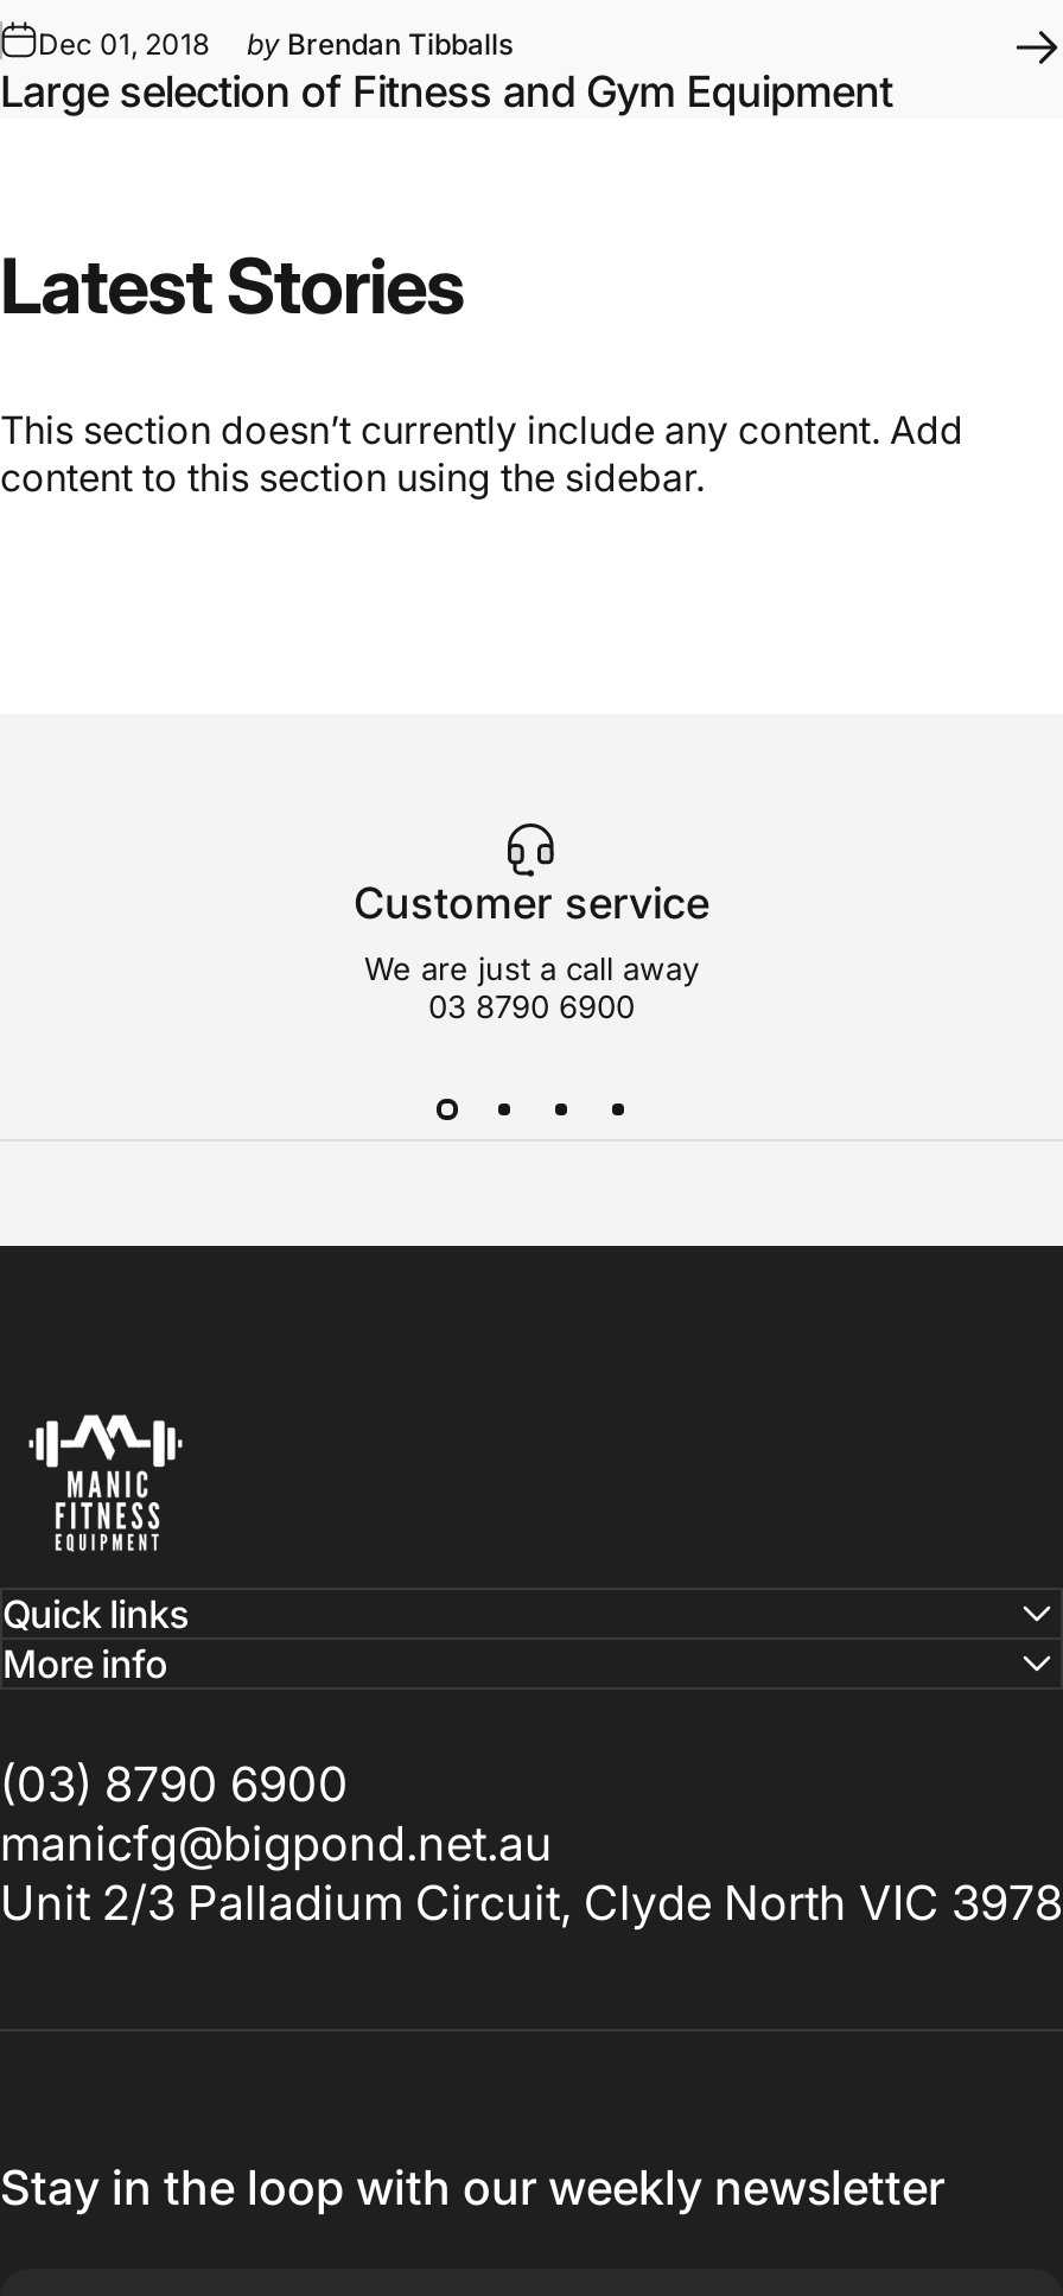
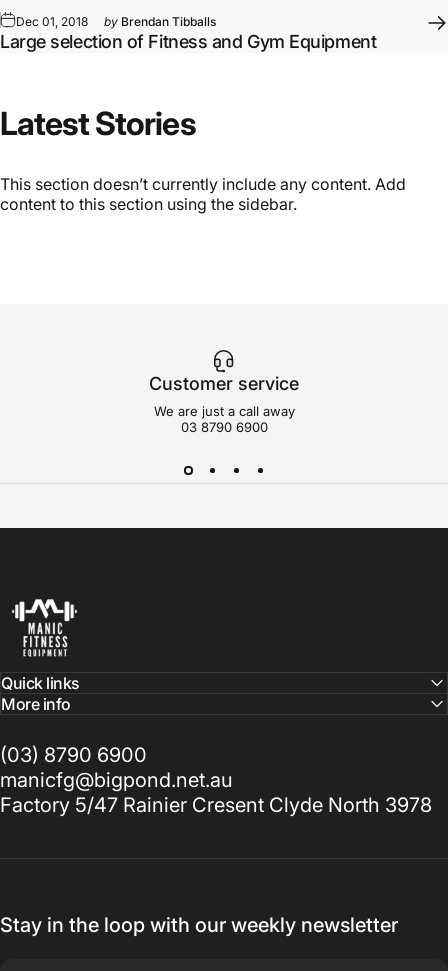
[0,1874,1063,1931] Unit 2/3 Palladium Circuit, Clyde North VIC 3978 -> [0,793,432,817] Factory 5/47 Rainier Cresent Clyde North 3978

